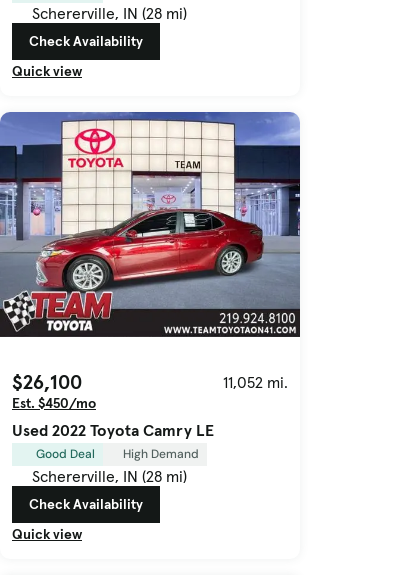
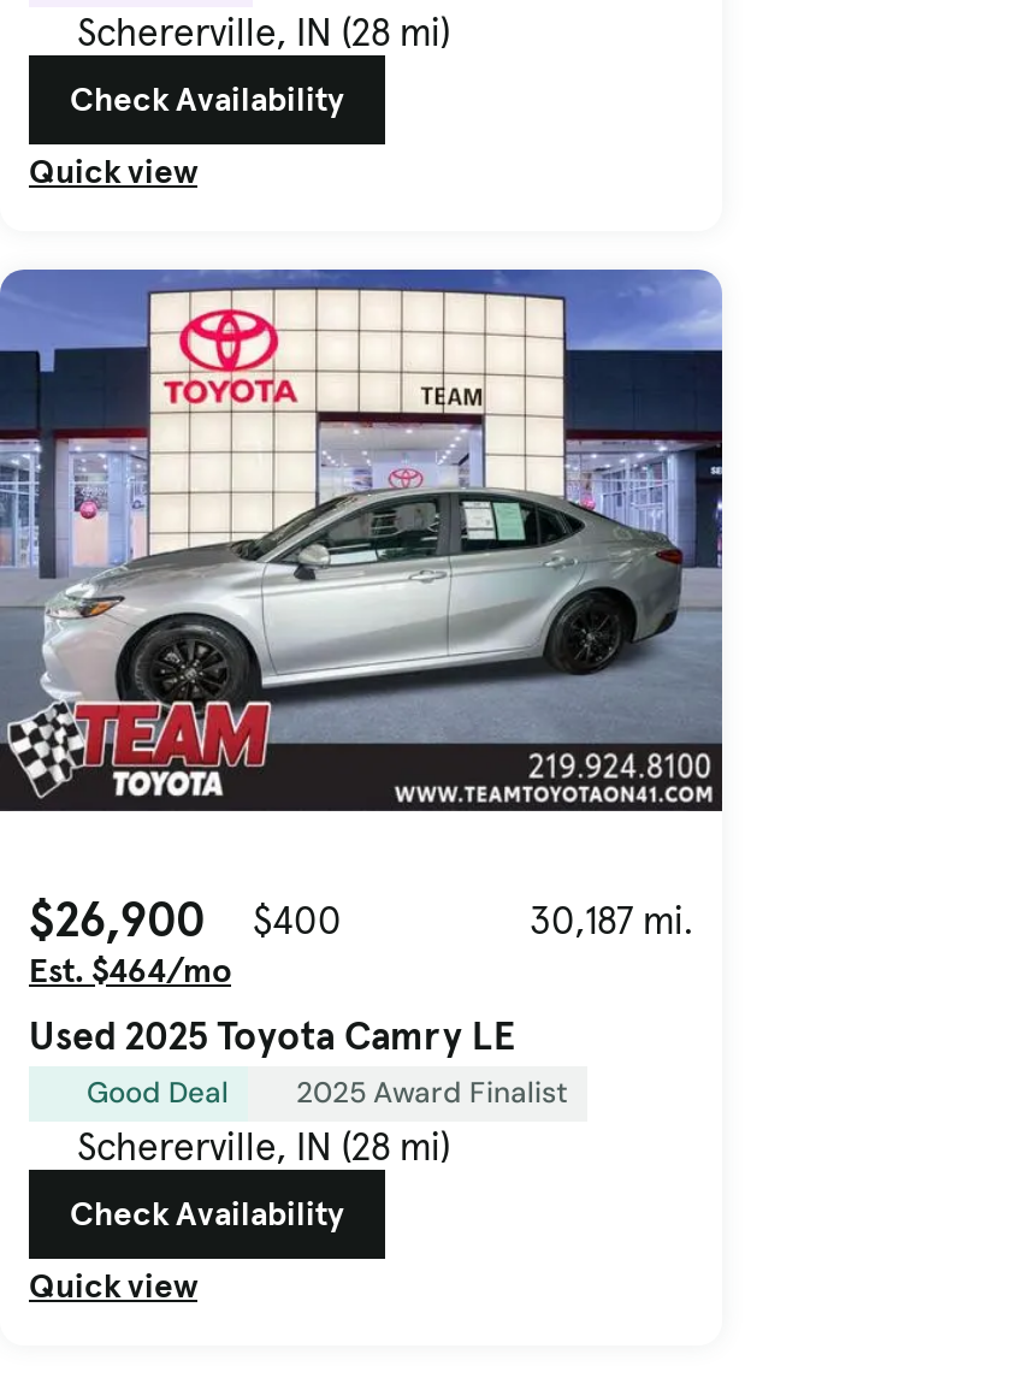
[18,203,283,299] [image] -> [39,486,684,722] [image]
[12,369,288,440] $26,100 | 11,052 mi. | Est. $450/mo | Used 2022 Toyota Camry LE -> [29,887,693,1058] $26,900 | $400 | 30,187 mi. | Est. $464/mo | Used 2025 Toyota Camry LE
[123,446,199,462] High Demand -> [296,1073,568,1111] 2025 Award Finalist

